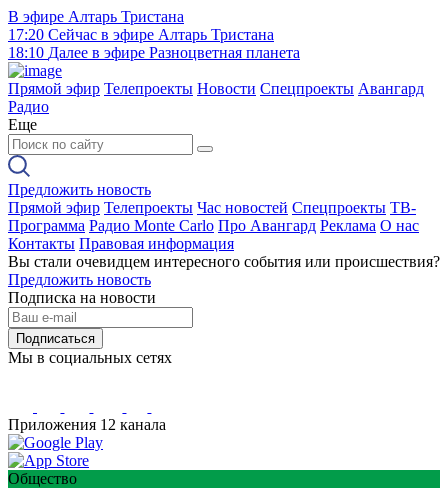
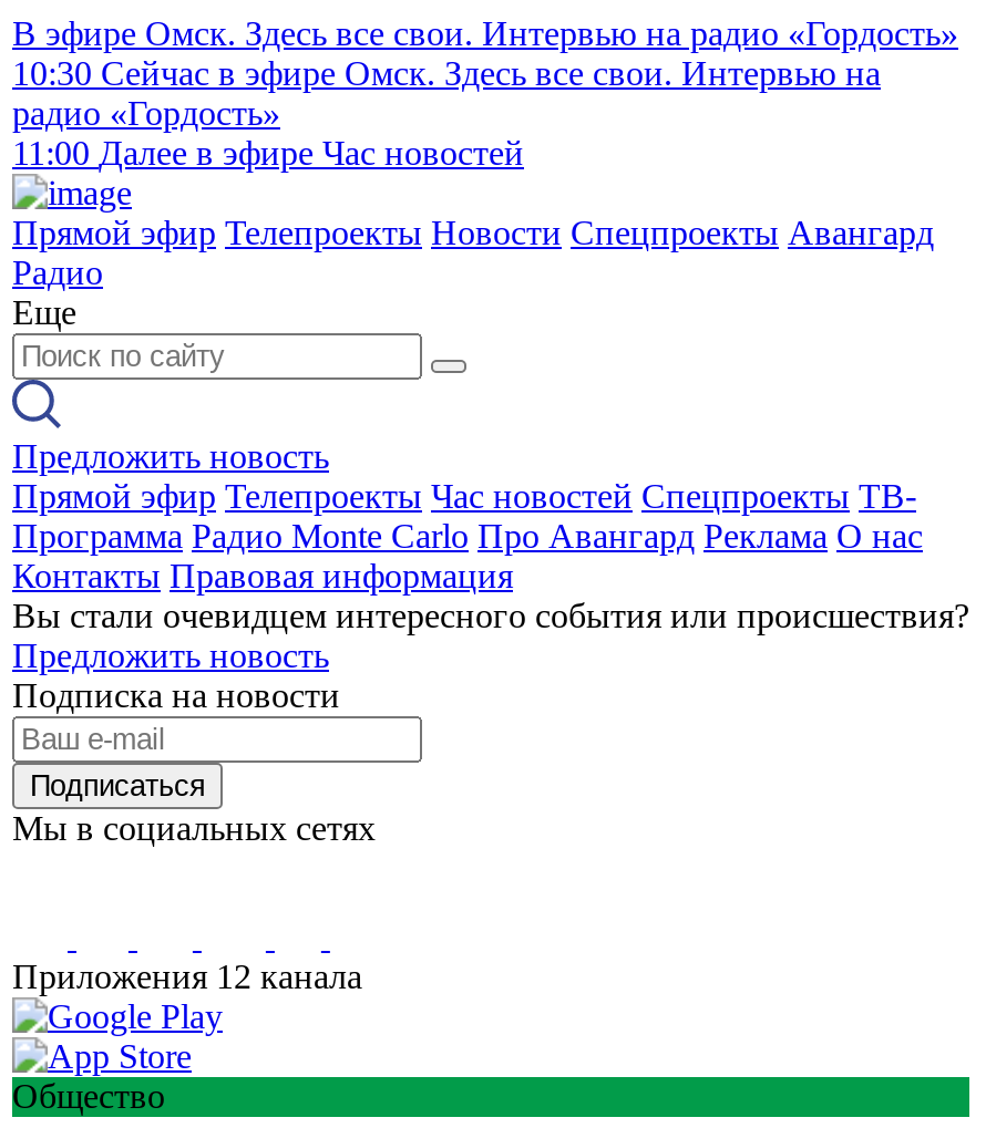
[8,8,300,61] В эфире Алтарь Тристана | 17:20 Сейчас в эфире Алтарь Тристана | 18:10 Далее в эфире Разноцветная планета -> [12,14,958,172] В эфире Омск. Здесь все свои. Интервью на радио «Гордость» | 10:30 Сейчас в эфире Омск. Здесь все свои. Интервью на | радио «Гордость» | 11:00 Далее в эфире Час новостей

